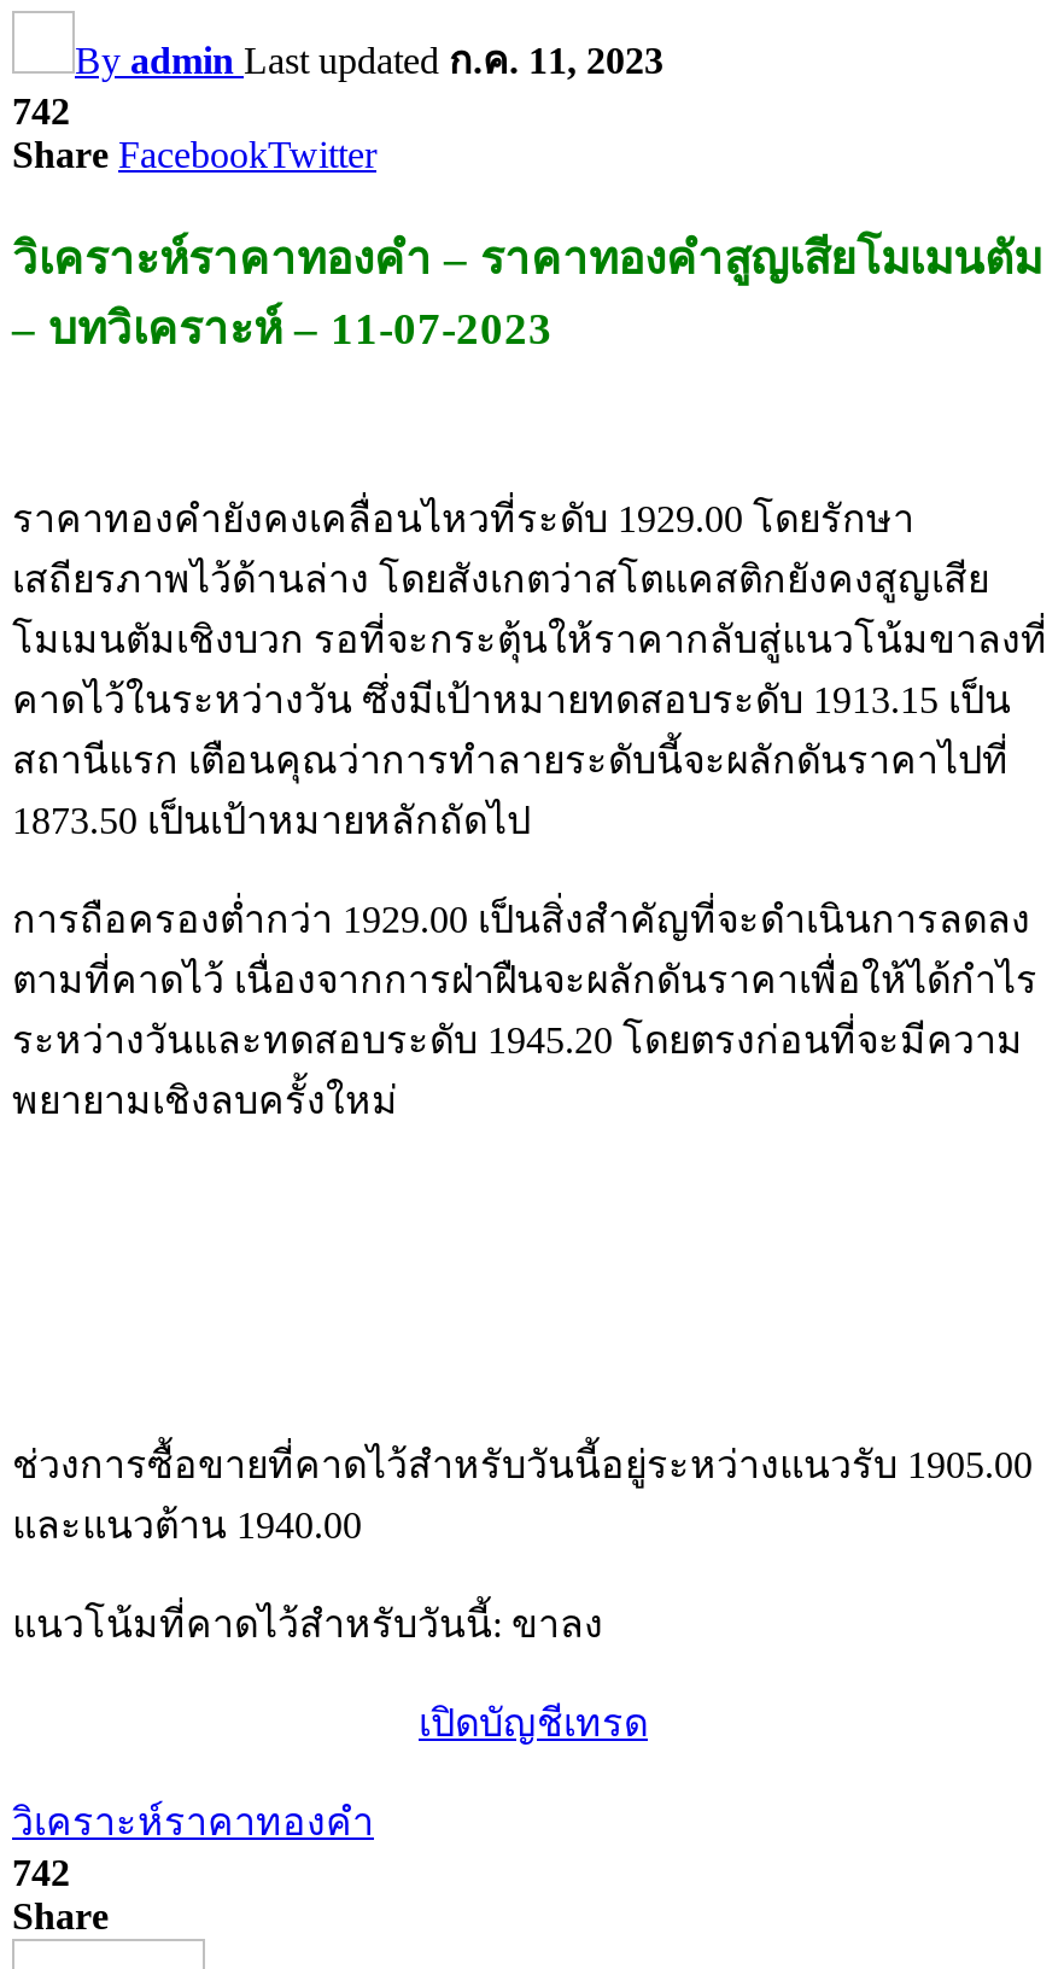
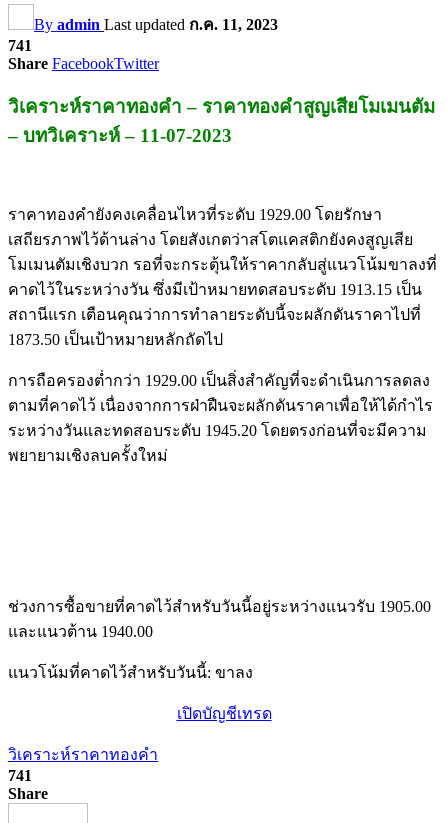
[12,90,70,131] 742 -> [8,37,32,54] 741
[12,1852,70,1893] 742 -> [8,767,32,784] 741

